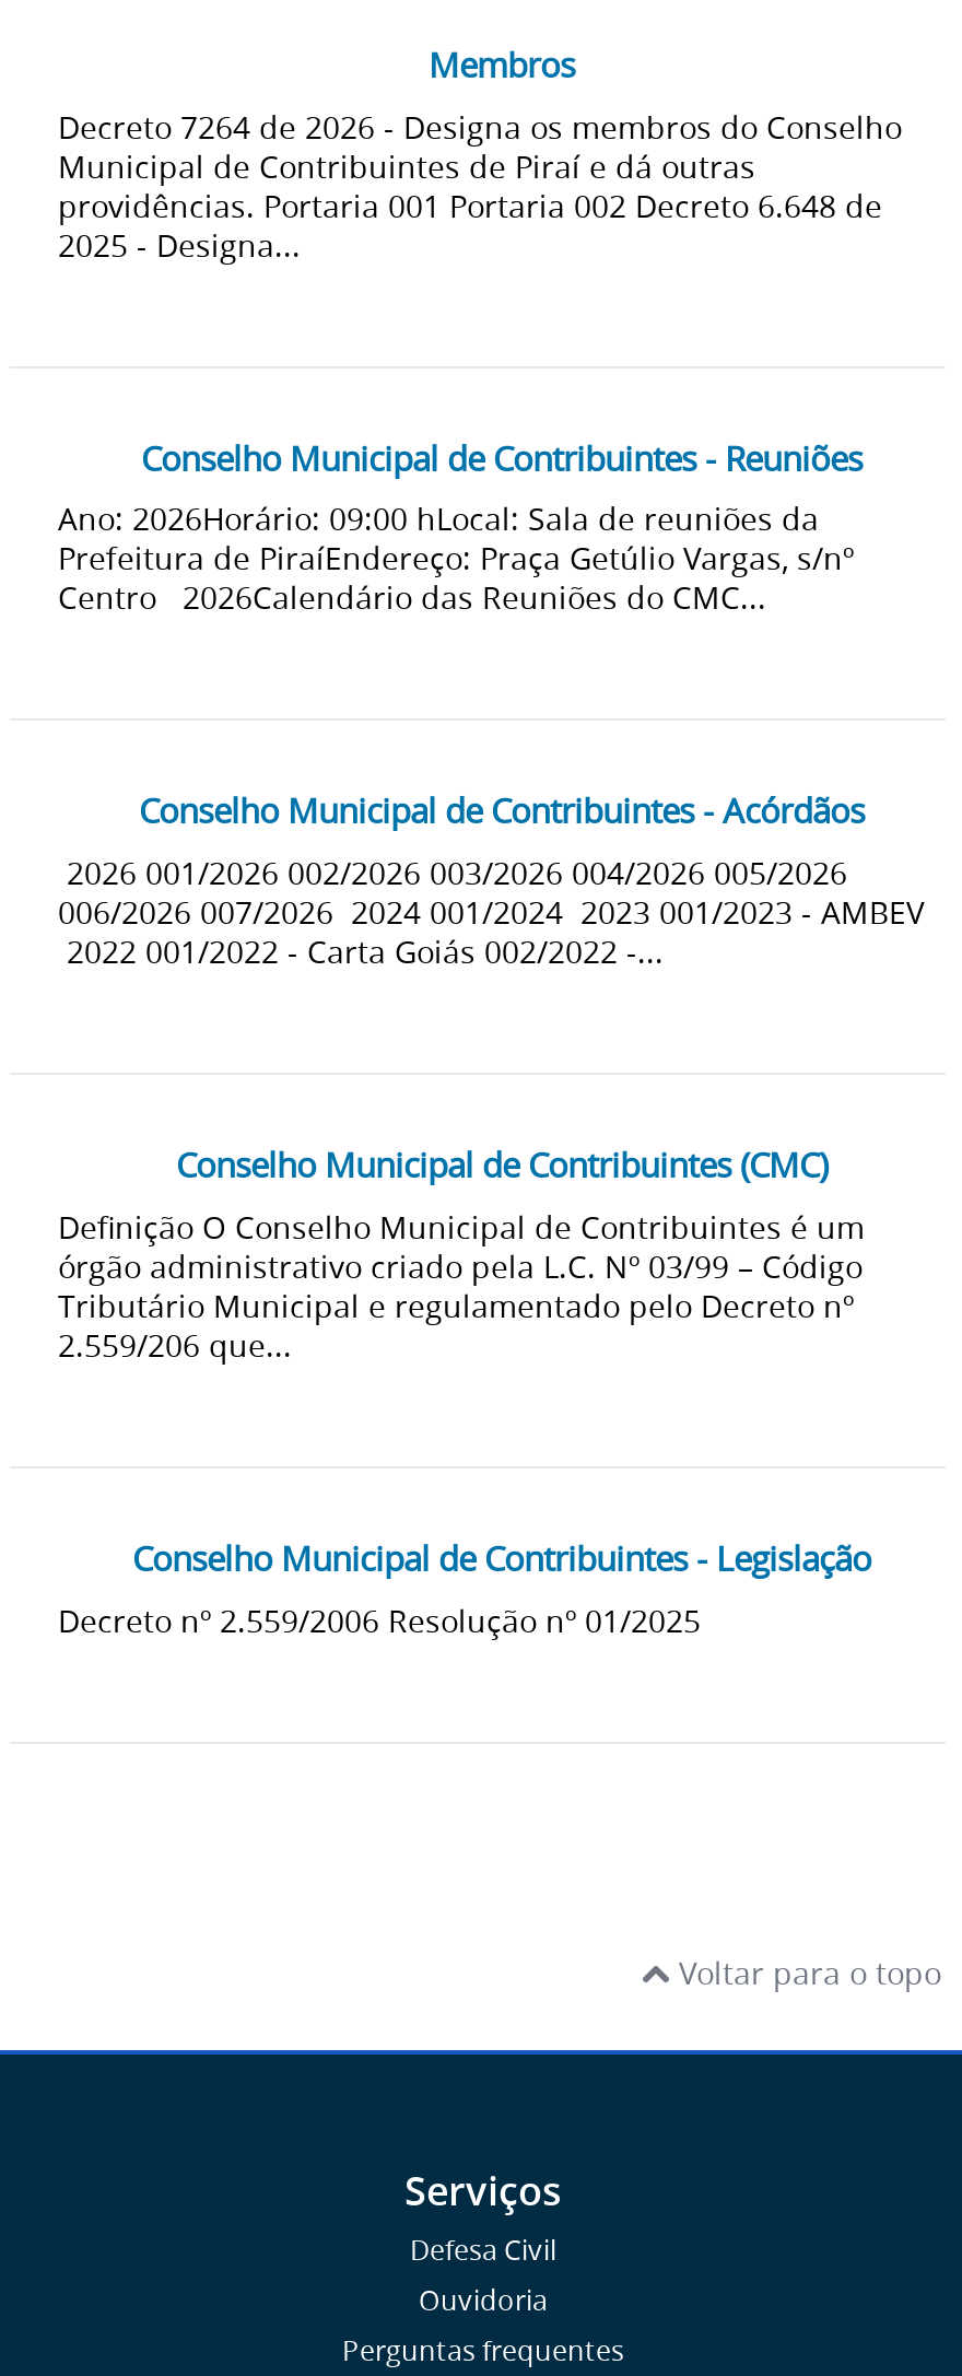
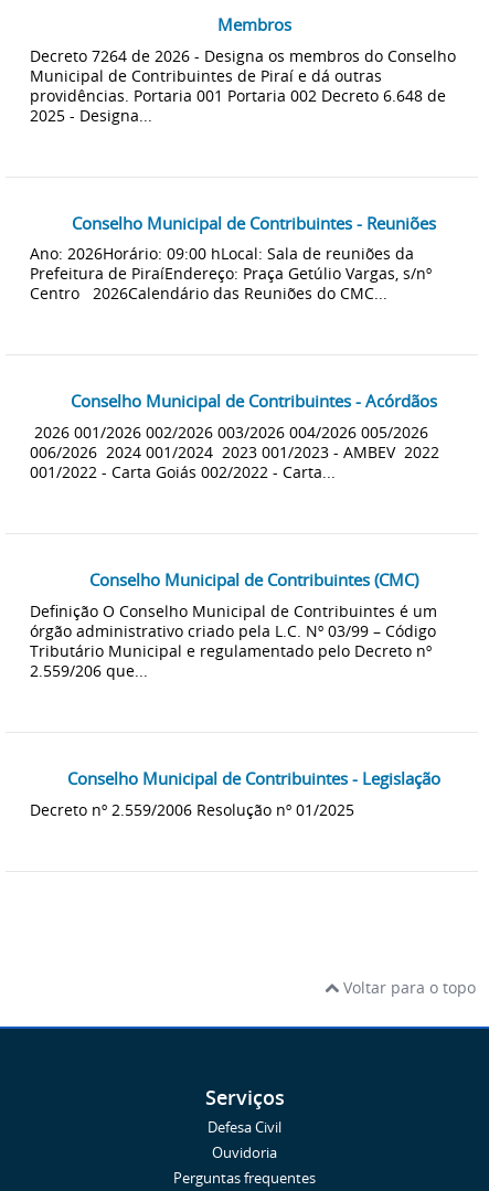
[58,892,924,972] 006/2026 007/2026 2024 001/2024 2023 001/2023 - AMBEV | 2022 001/2022 - Carta Goiás 002/2022 -... -> [30,442,439,483] 006/2026 2024 001/2024 2023 001/2023 - AMBEV 2022 | 001/2022 - Carta Goiás 002/2022 - Carta...

